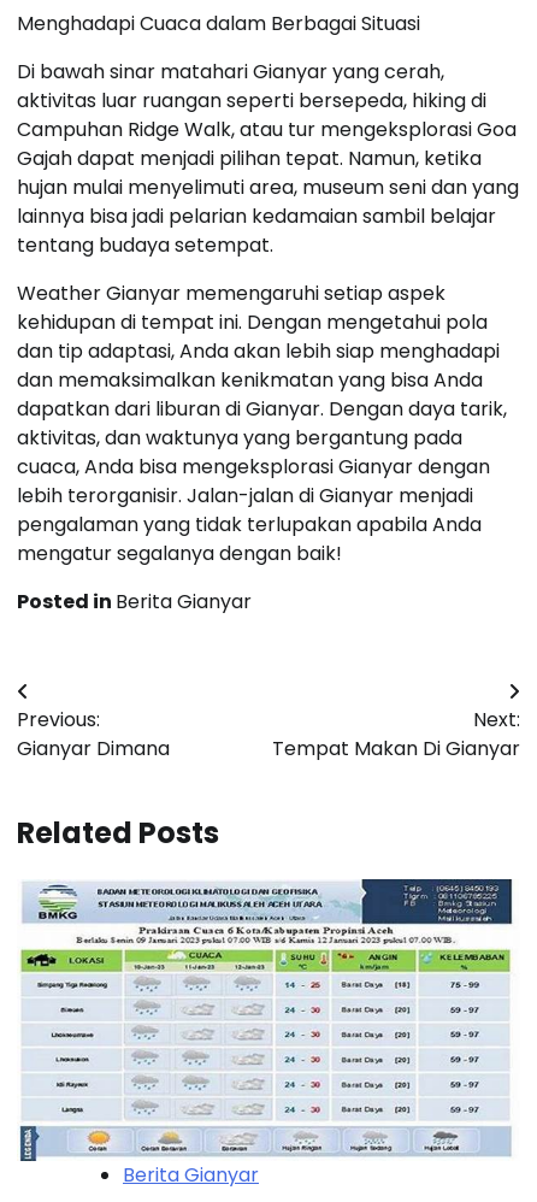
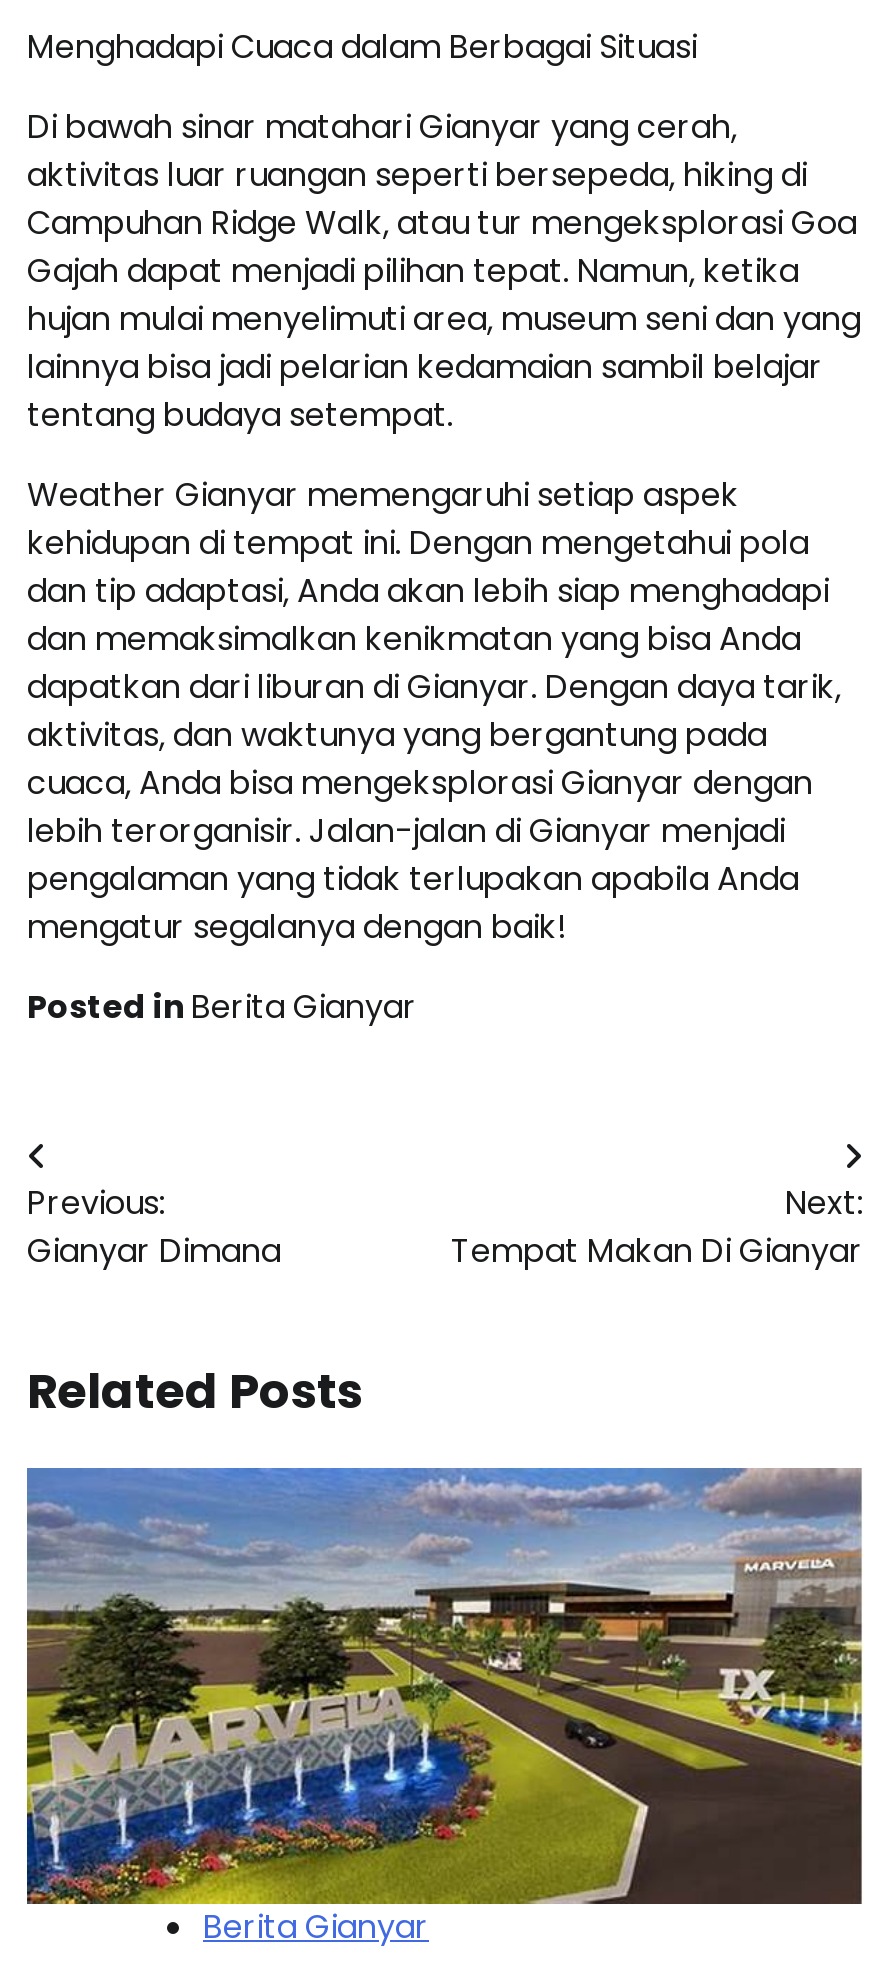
[17,878,520,1161] [image] -> [25,1466,865,1906] [image]

